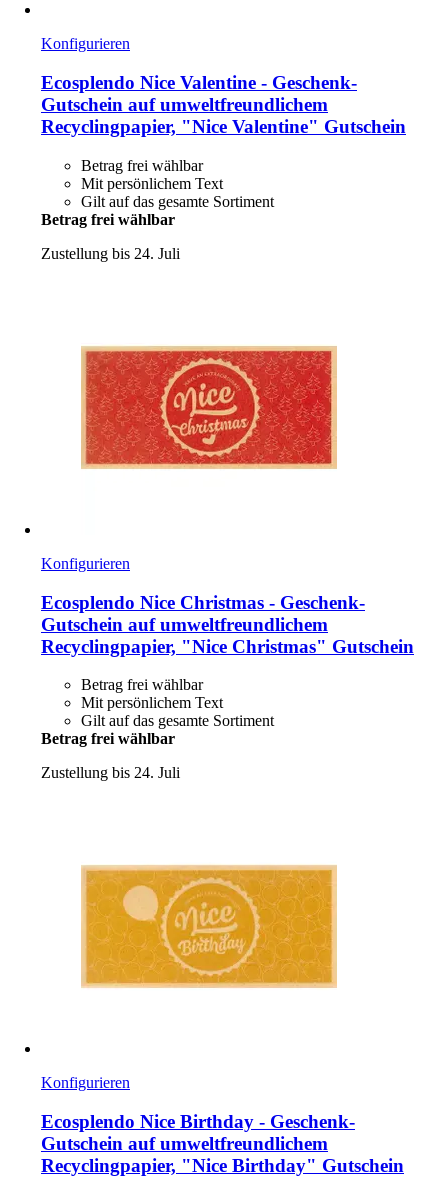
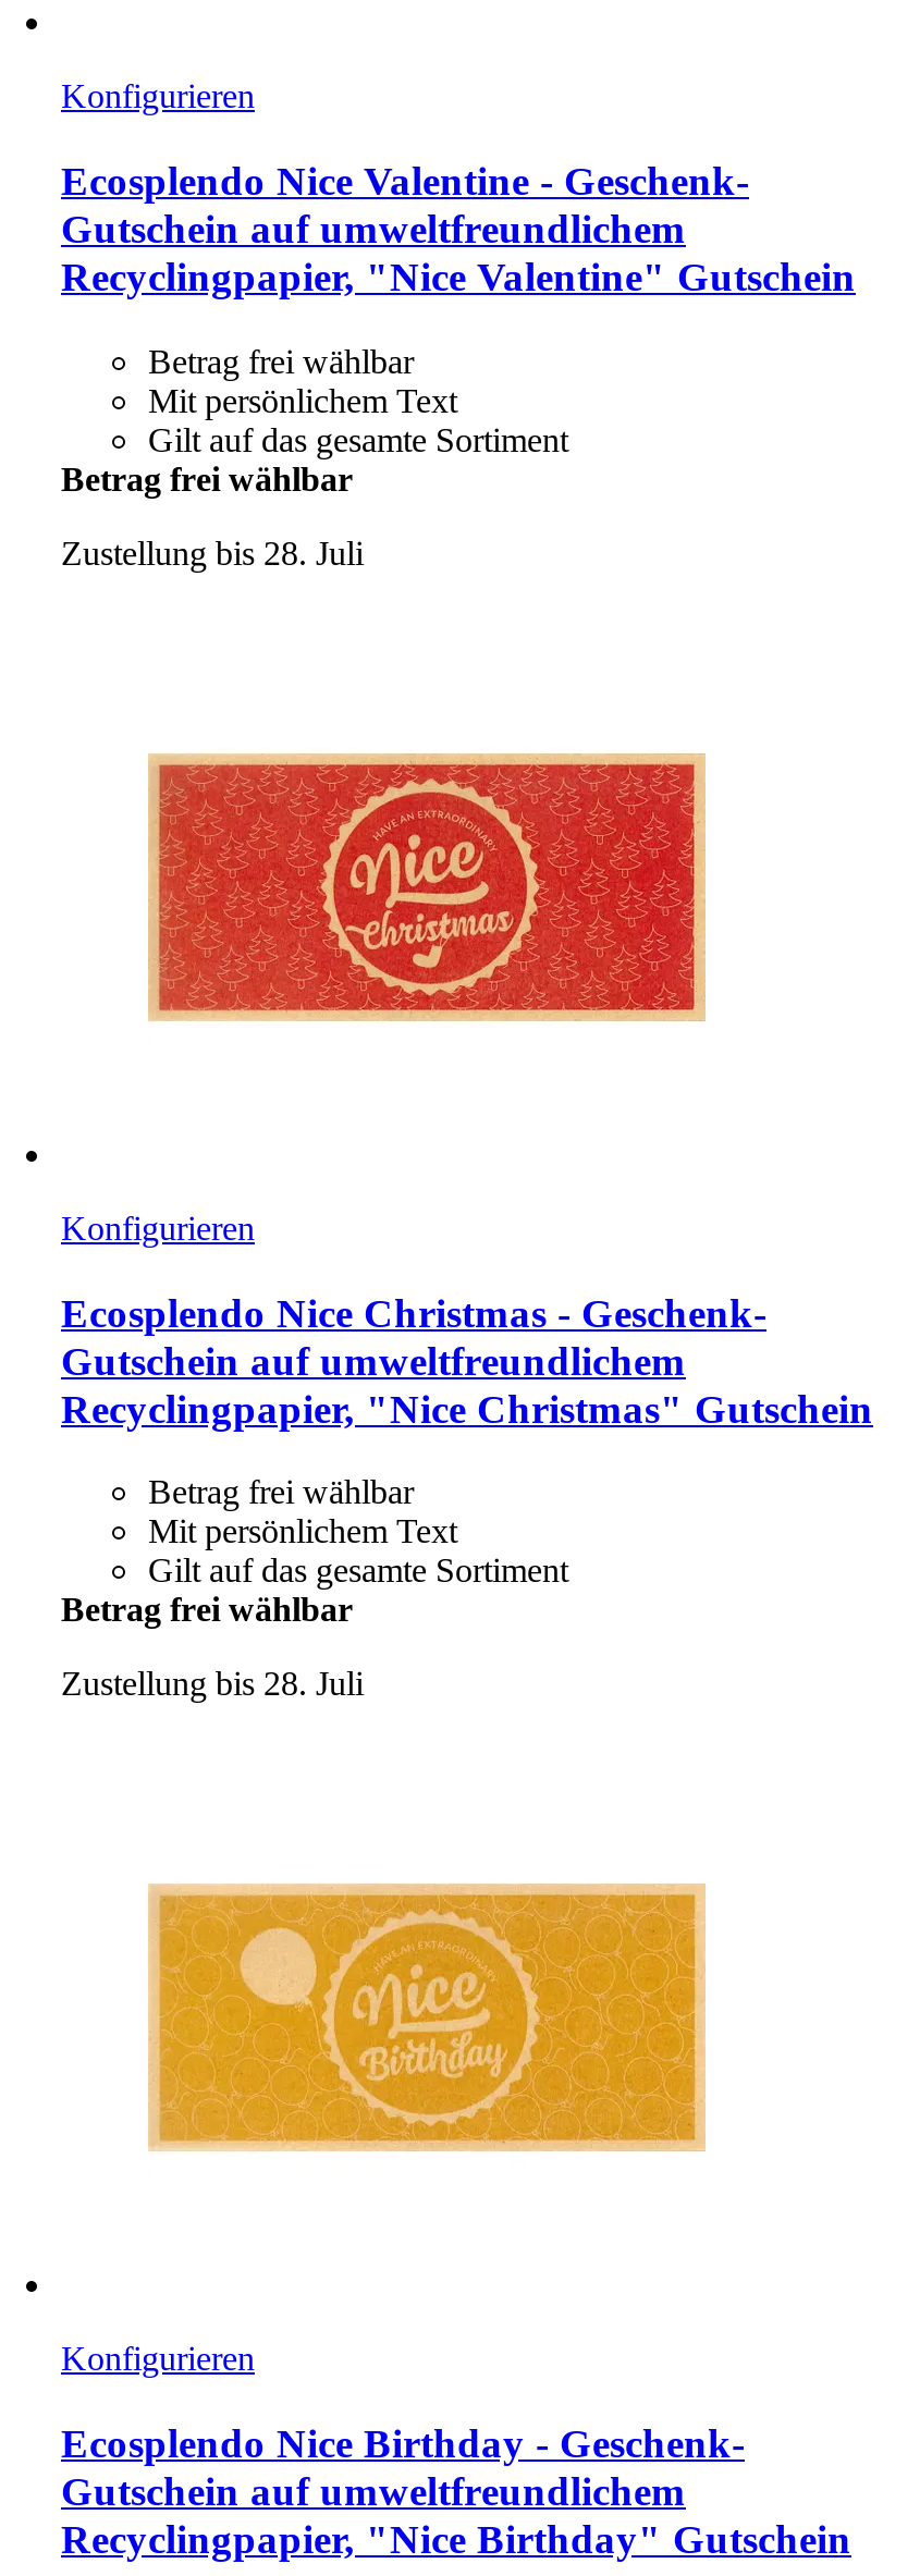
[41,245,180,262] Zustellung bis 24. Juli -> [61,534,364,571] Zustellung bis 28. Juli
[41,764,180,781] Zustellung bis 24. Juli -> [61,1665,364,1702] Zustellung bis 28. Juli

